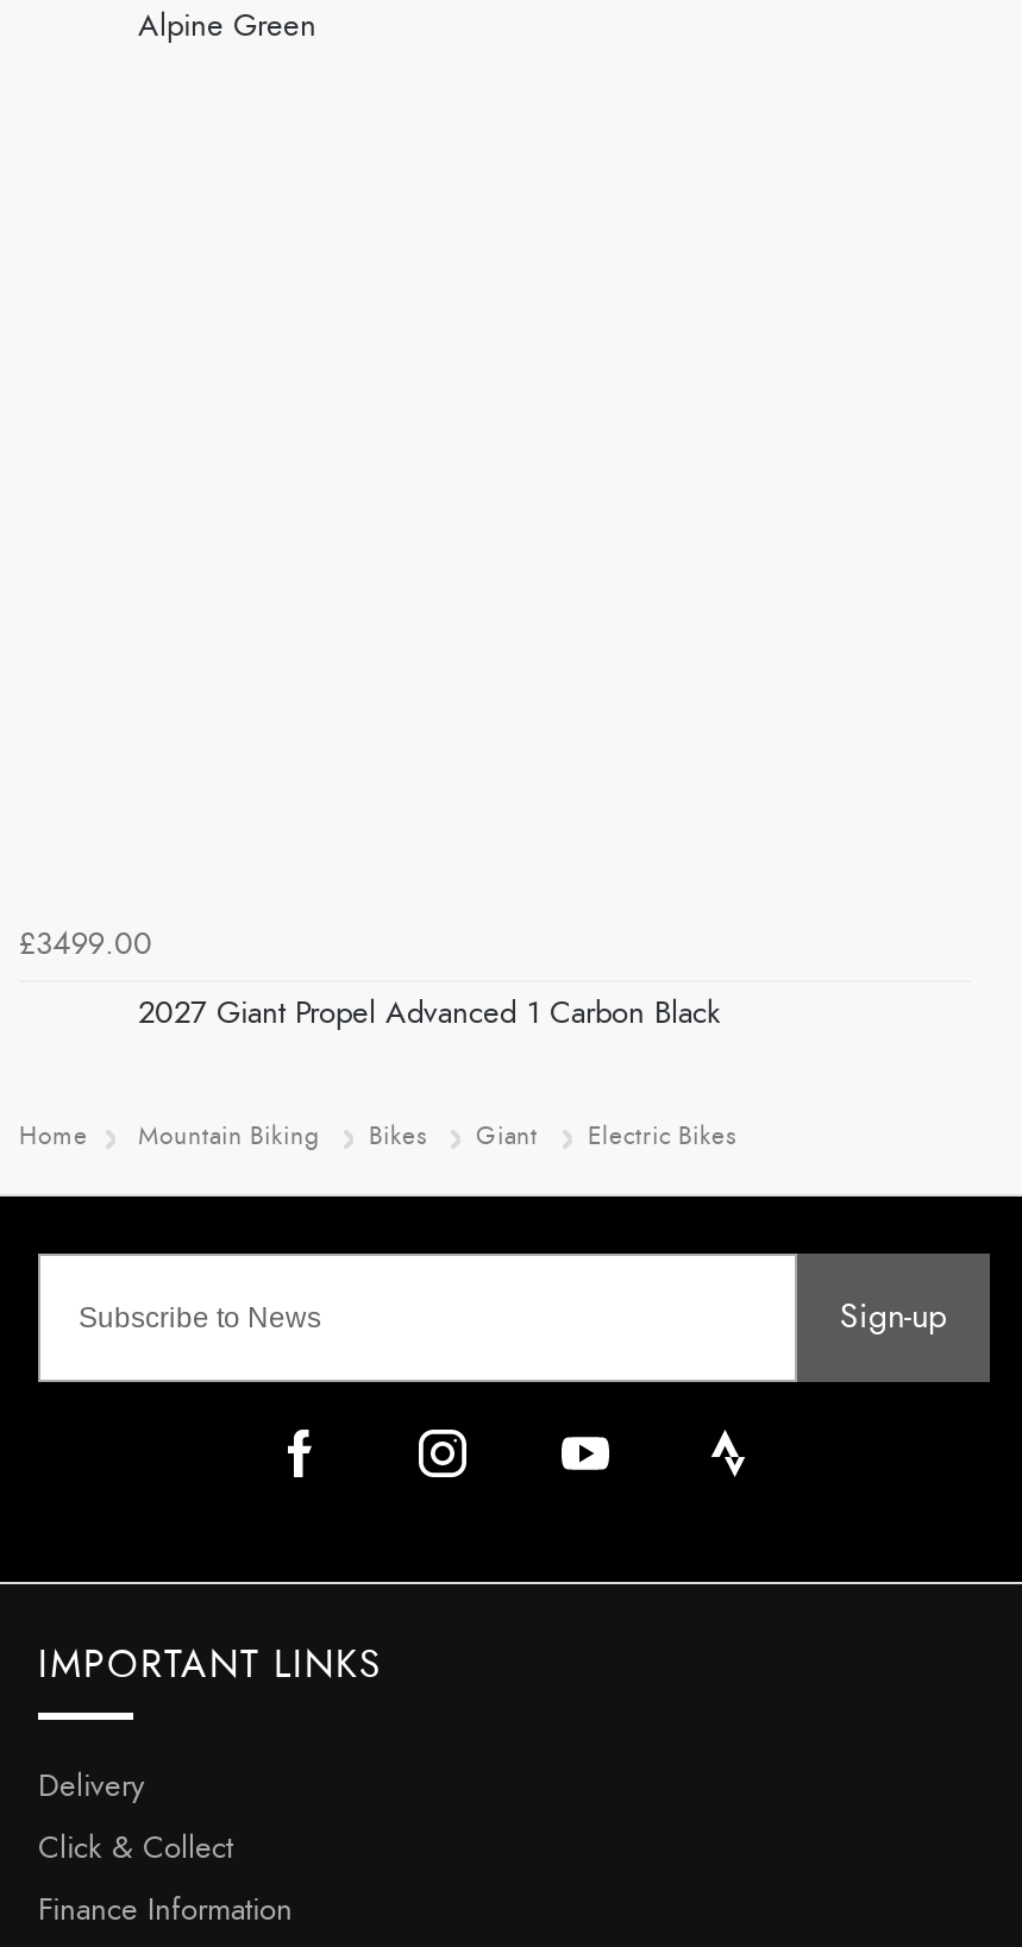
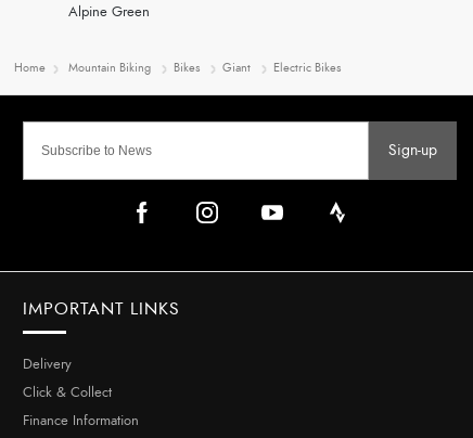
[19,929,721,1029] £3499.00 | 2027 Giant Propel Advanced 1 Carbon Black -> none

